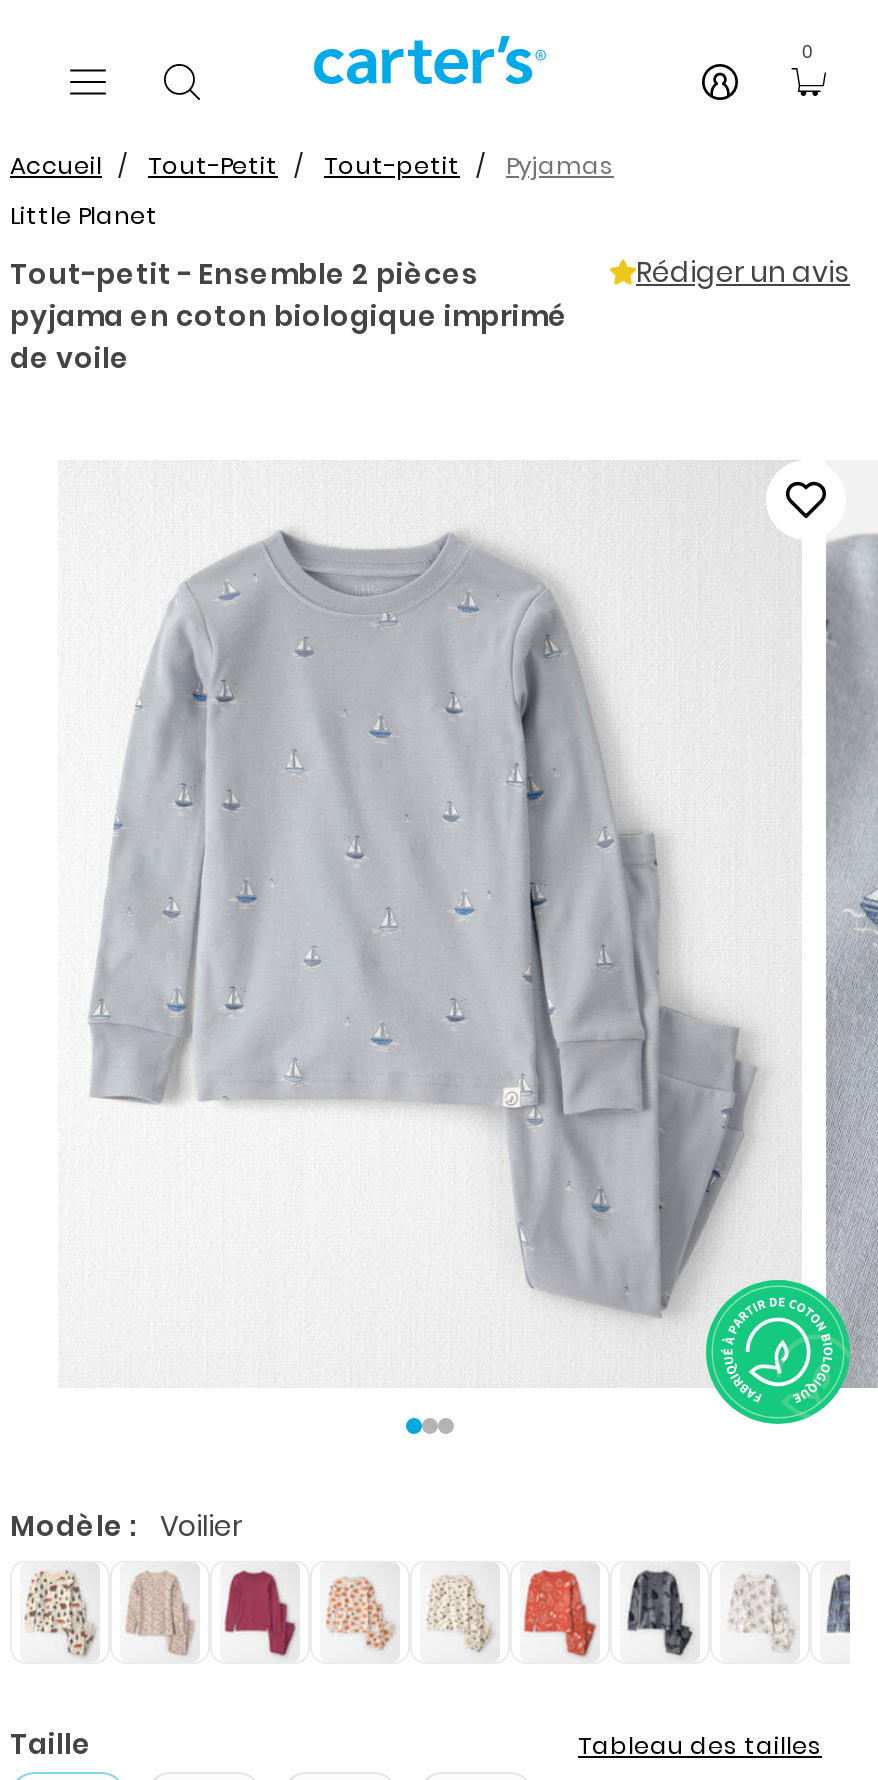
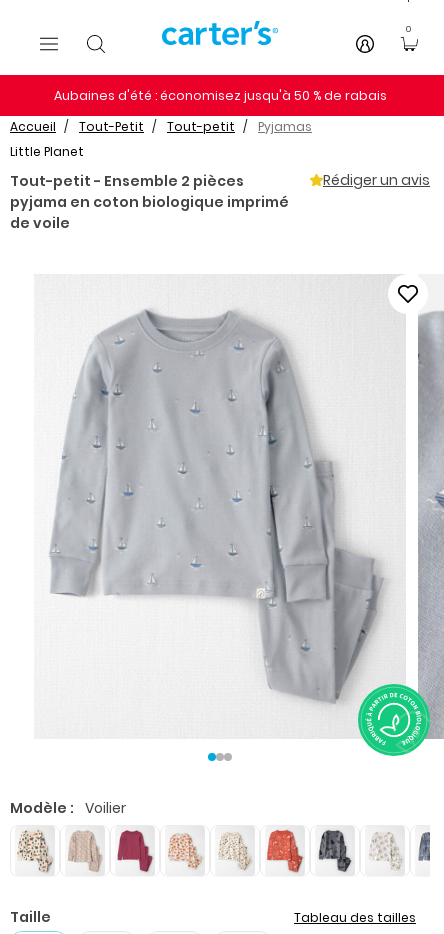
none -> [53,87,386,104] Aubaines d'été : économisez jusqu'à 50 % de rabais

